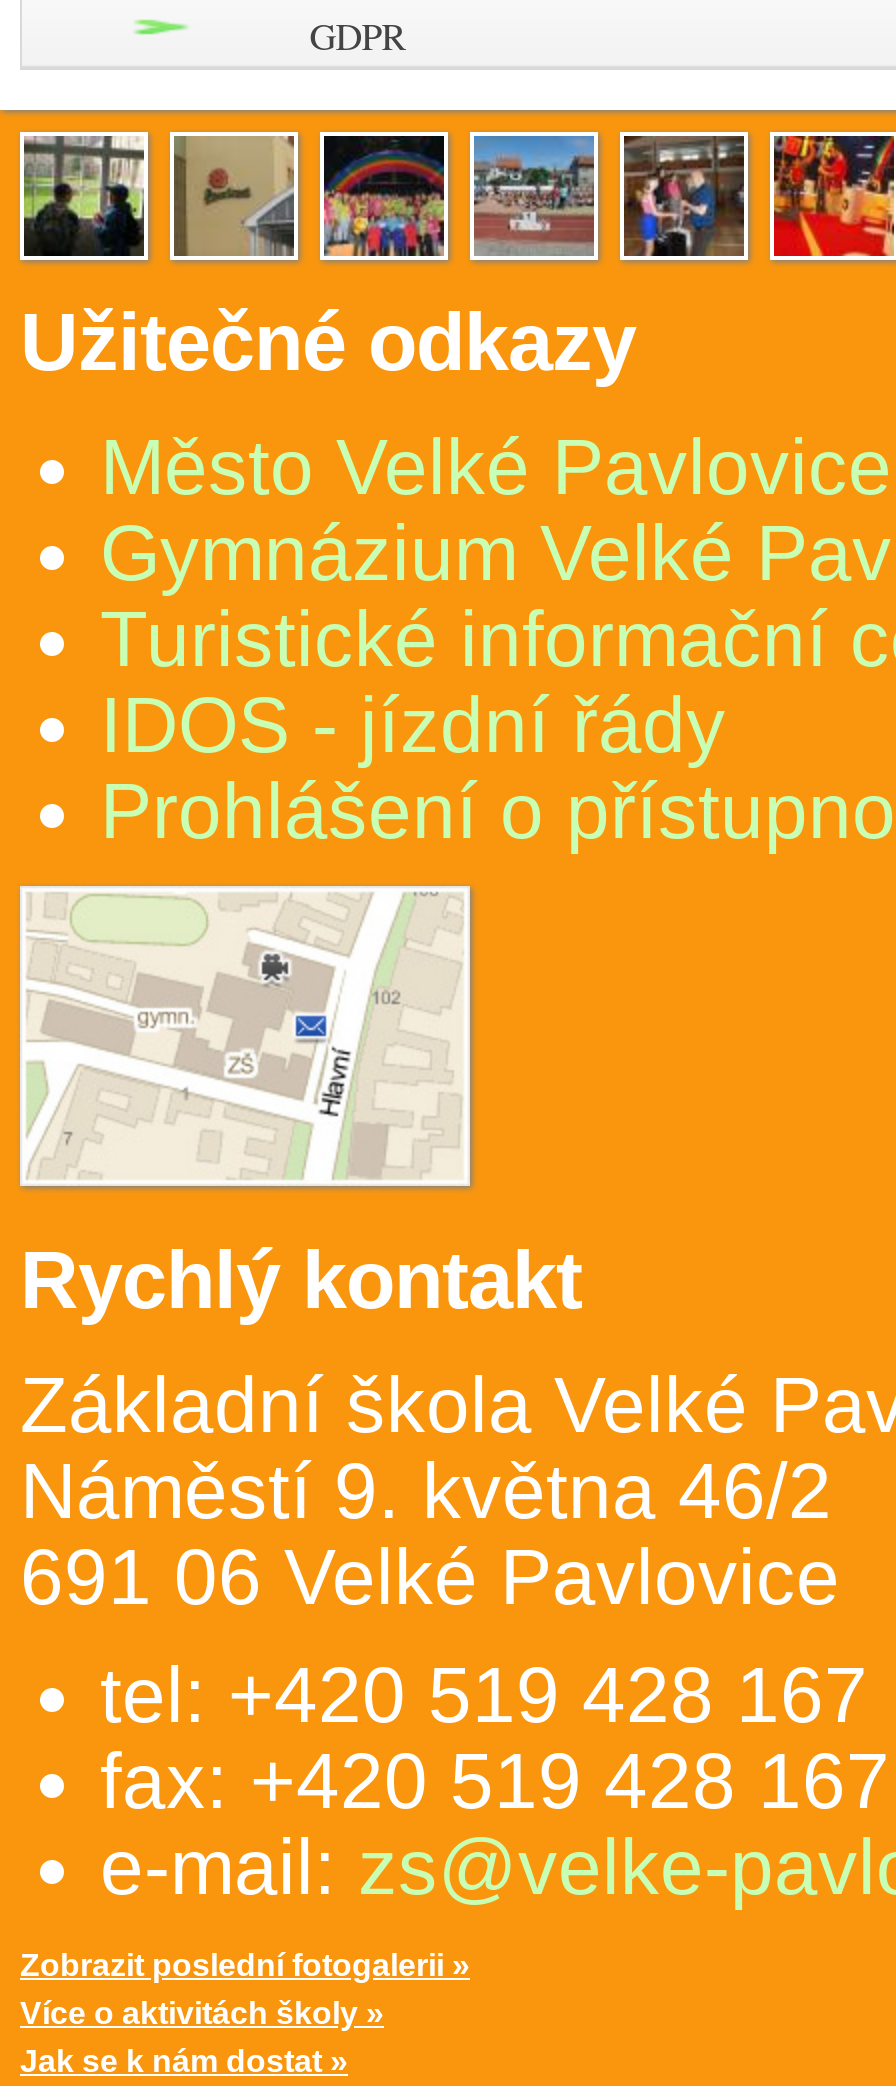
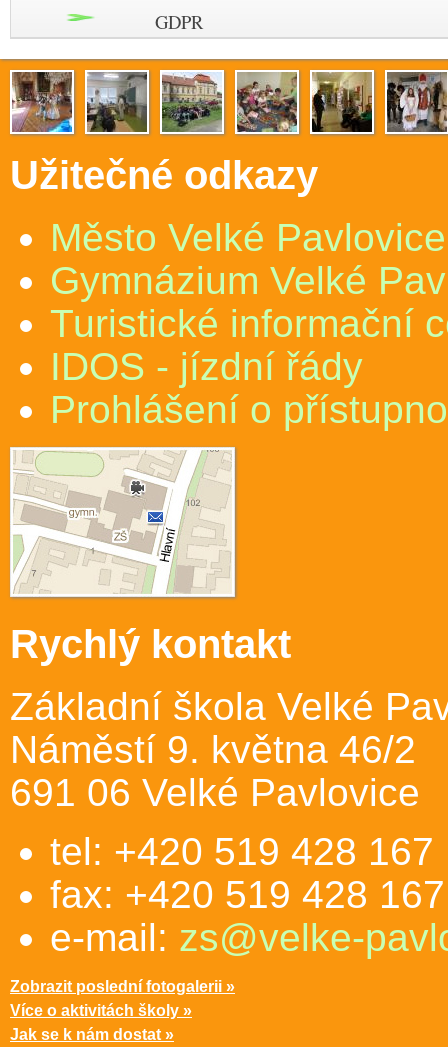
[22,134,146,258] [image] -> [11,71,73,133] [image]
[172,136,294,256] [image] -> [86,72,147,133] [image]
[322,134,446,256] [image] -> [161,71,223,133] [image]
[472,134,596,256] [image] -> [237,71,297,132] [image]
[622,136,744,258] [image] -> [311,71,373,133] [image]
[772,136,890,258] [image] -> [386,72,445,133] [image]

